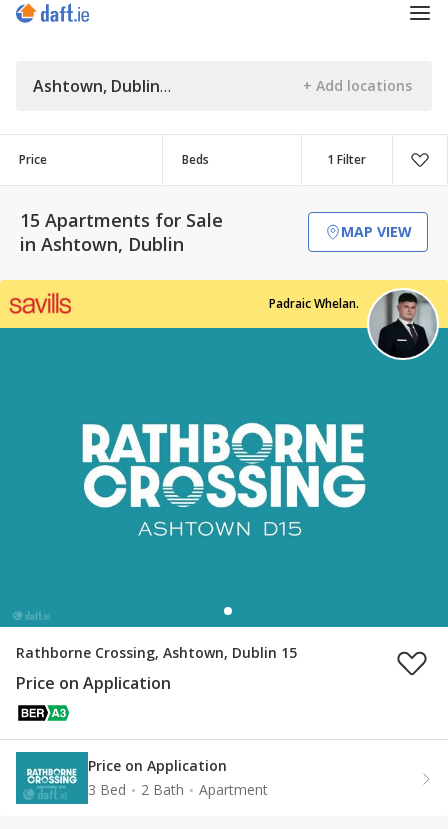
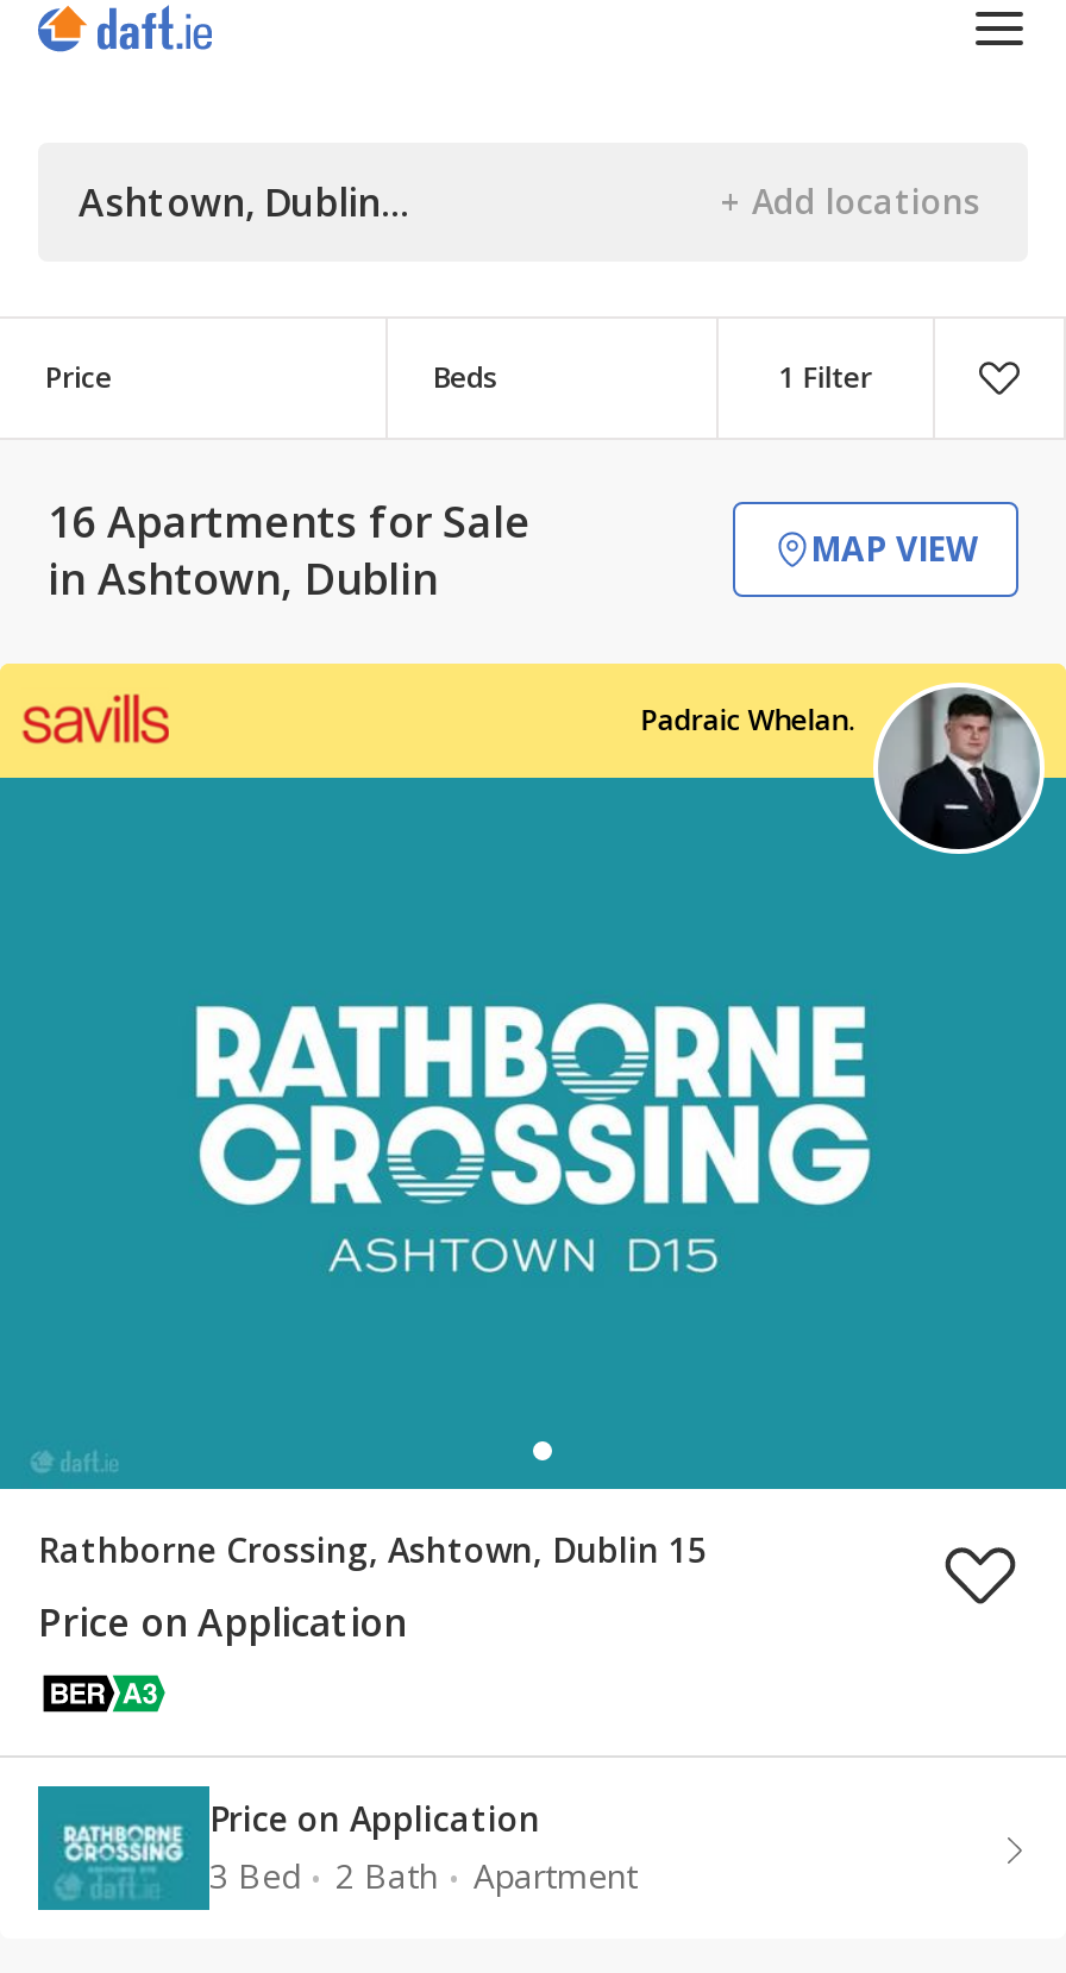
[20,208,223,232] 15 Apartments for Sale -> [48,492,531,549] 16 Apartments for Sale

